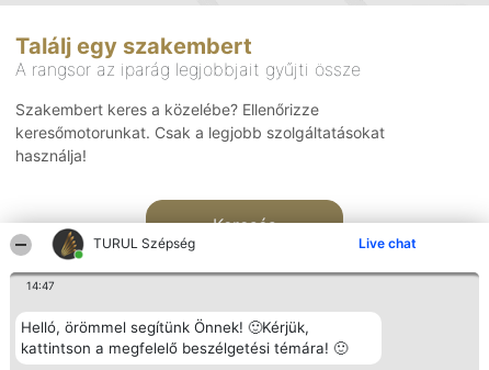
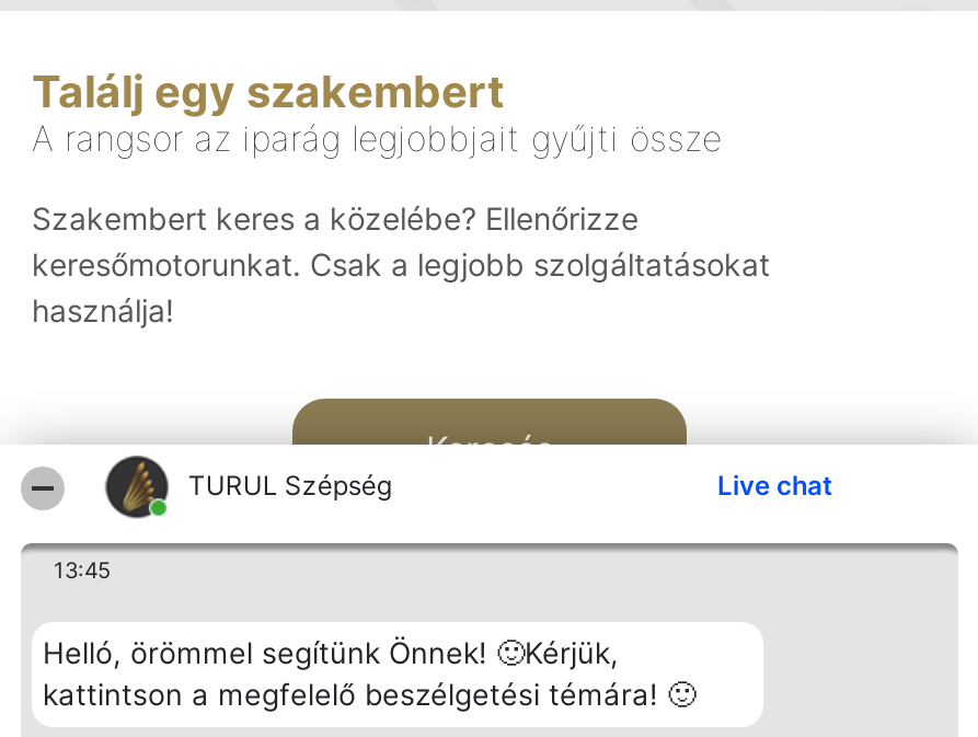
[26,279,55,292] 14:47 -> [54,556,111,583] 13:45

